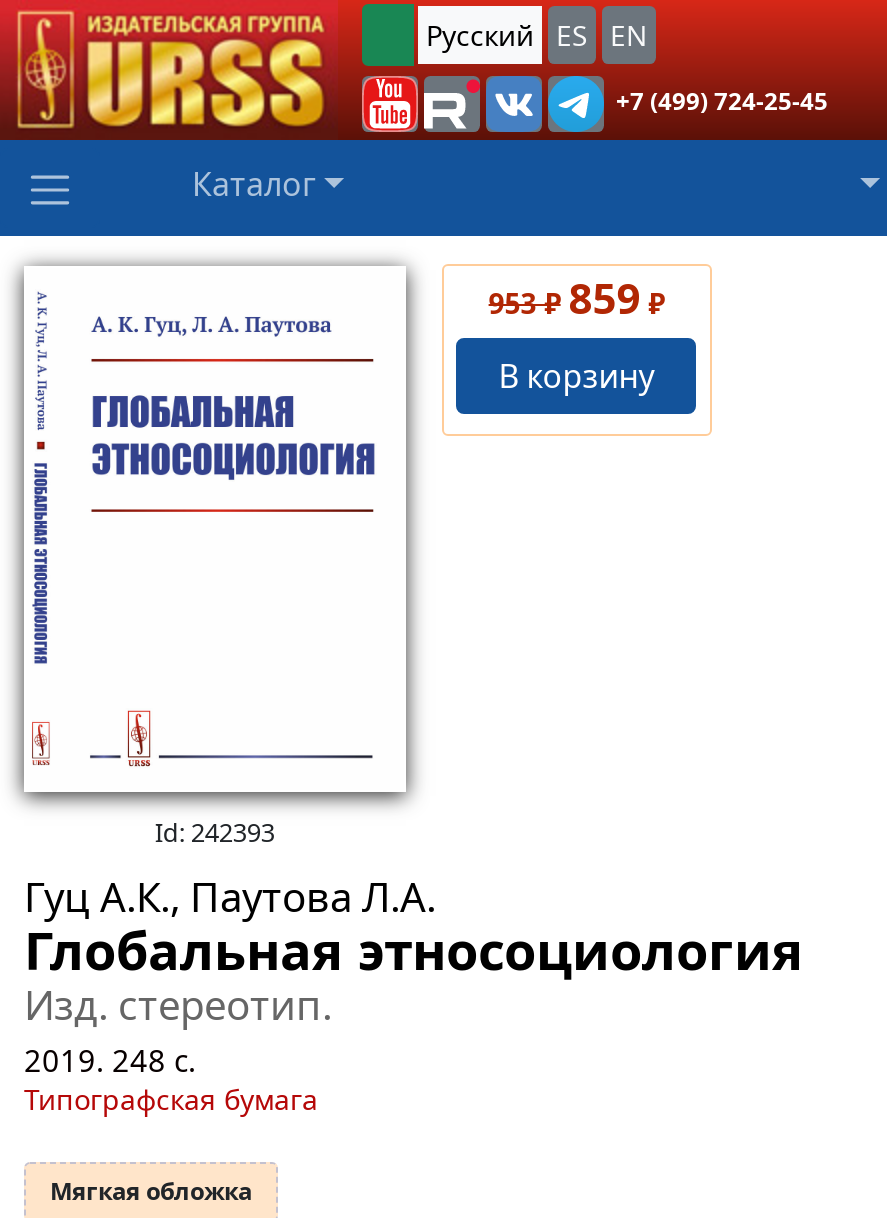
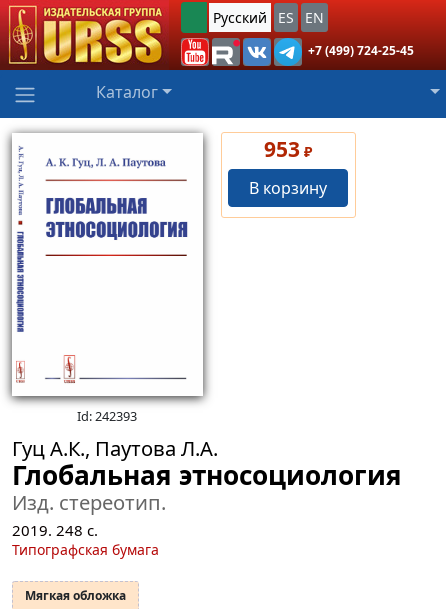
[489,270,665,326] 953 ₽ 859 ₽ -> [264,135,312,163] 953 ₽

